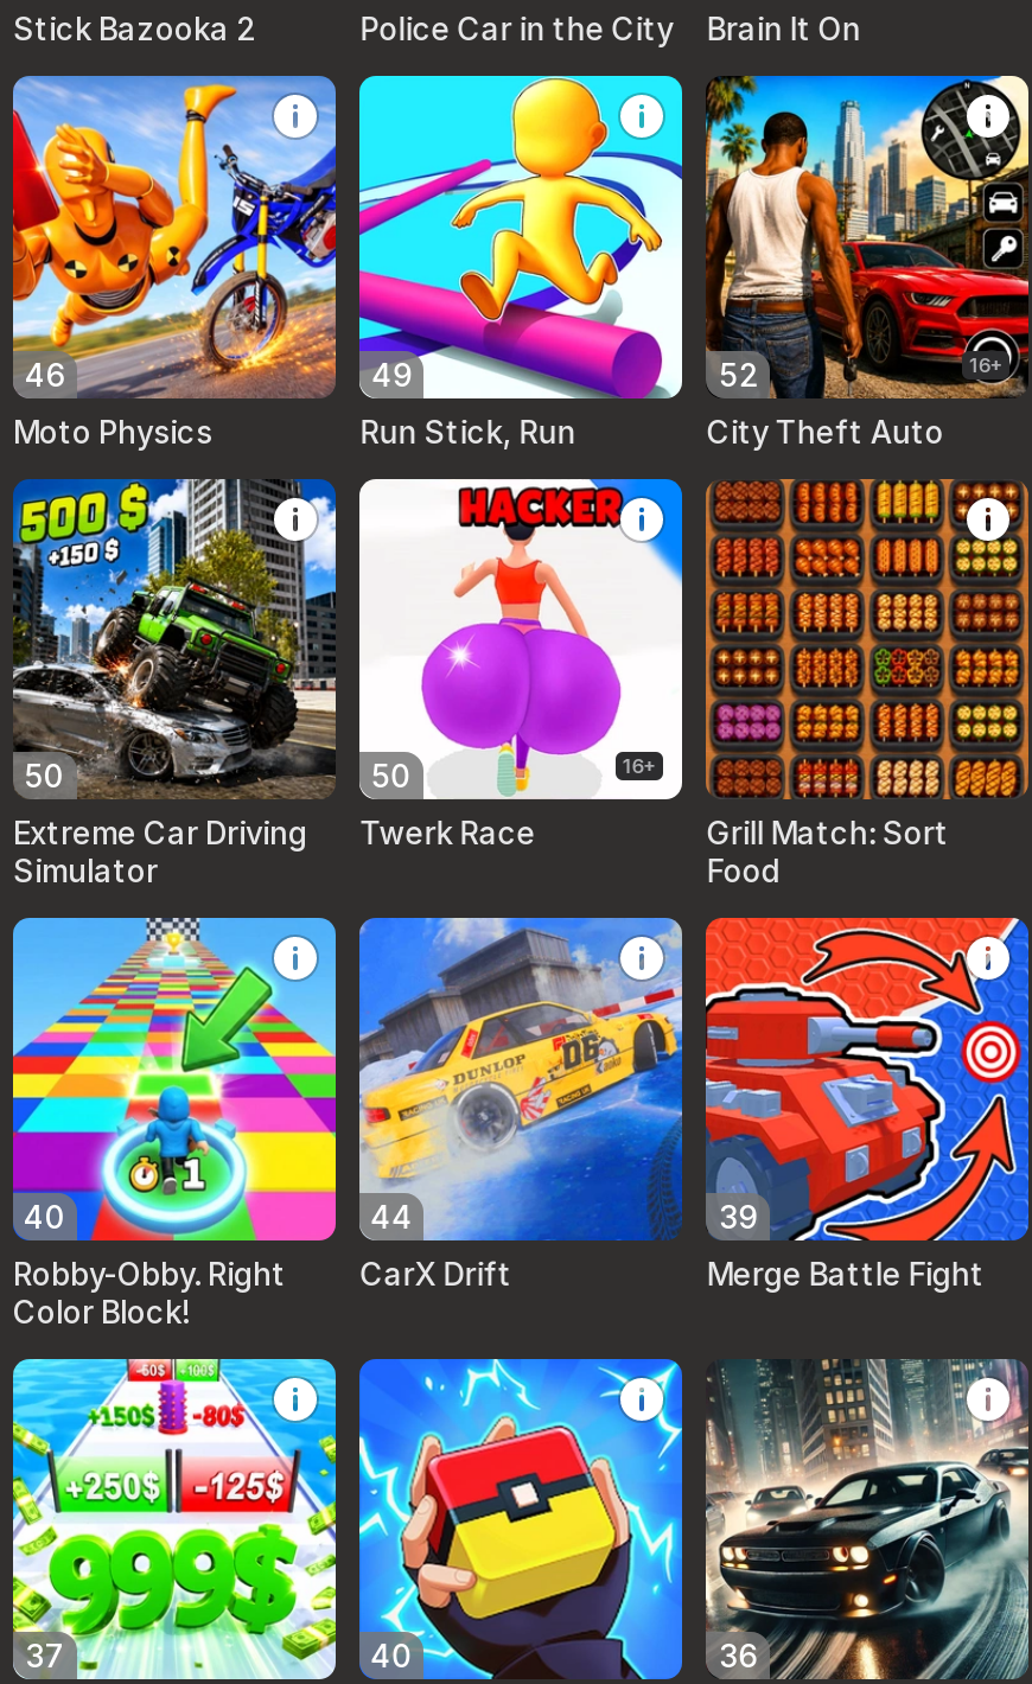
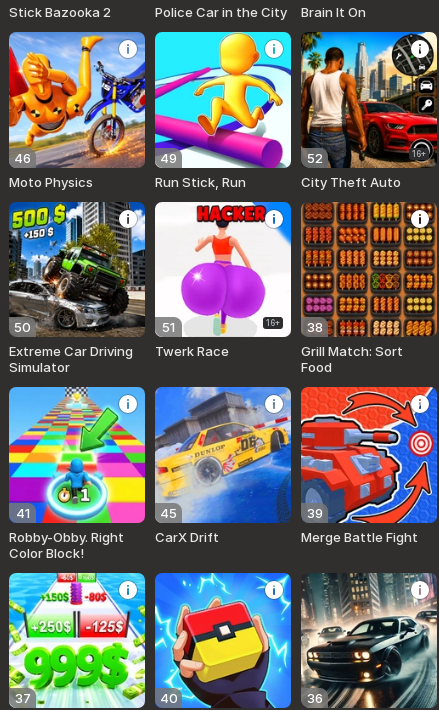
[372,757,412,795] 50 -> [162,319,175,335] 51
none -> [307,319,323,335] 38
[24,1197,66,1235] 40 -> [15,505,29,521] 41
[371,1197,413,1235] 44 -> [160,505,177,521] 45

